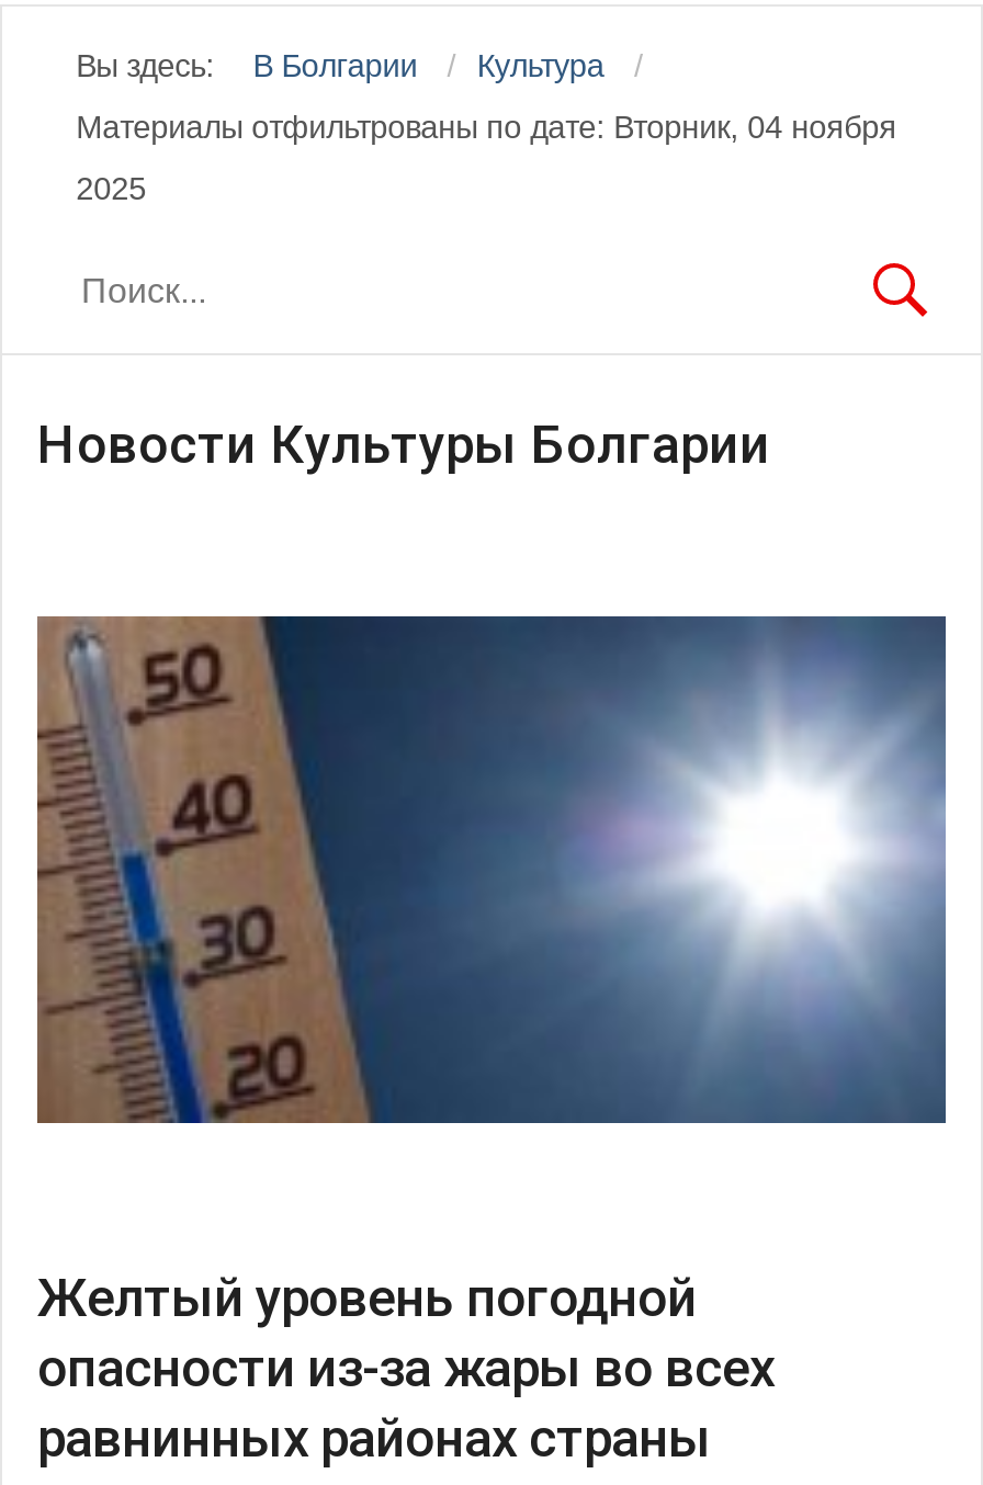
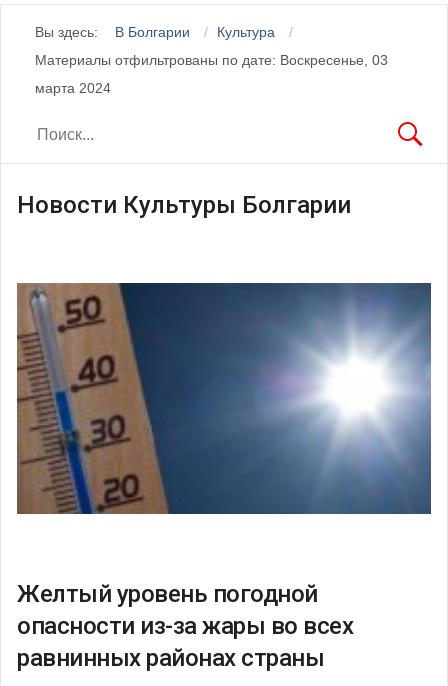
[76,109,897,144] Материалы отфильтрованы по дате: Вторник, 04 ноября -> [35,52,388,68] Материалы отфильтрованы по дате: Воскресенье, 03
[76,171,146,206] 2025 -> [35,80,111,96] марта 2024

